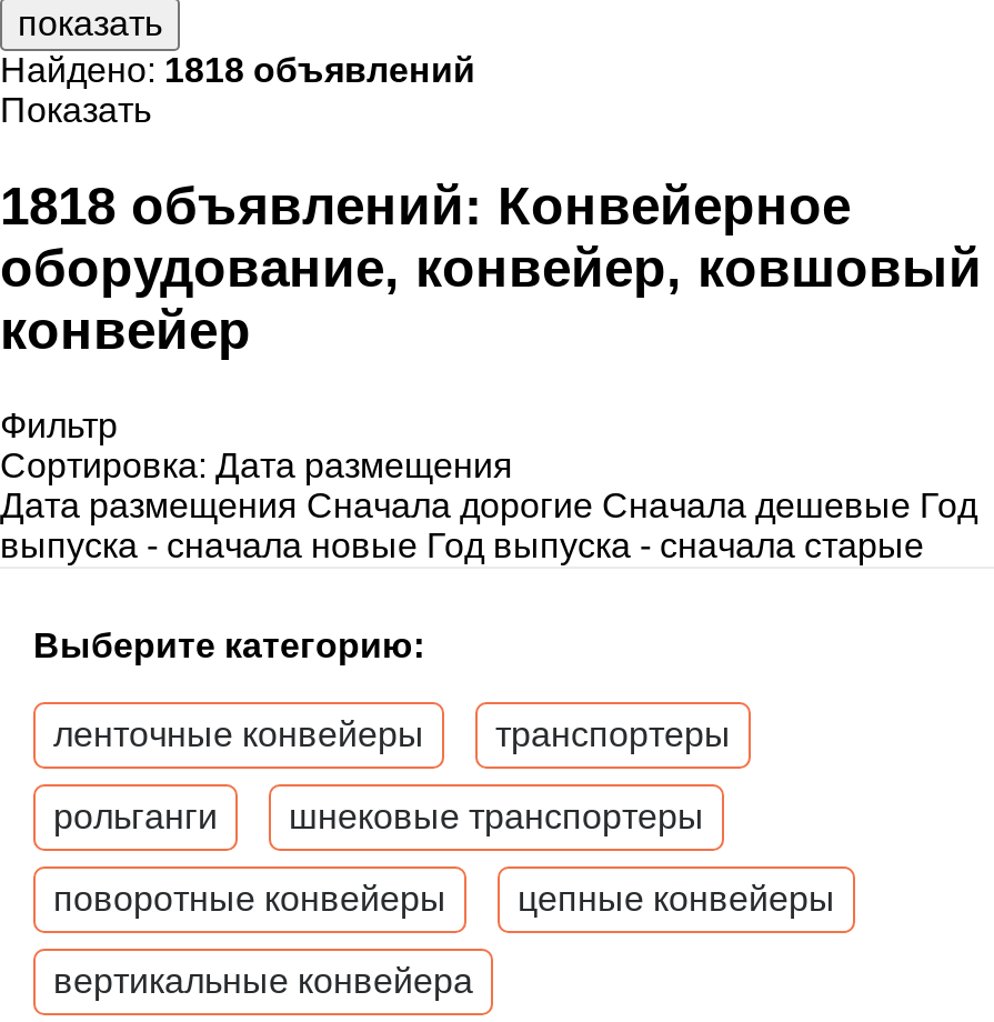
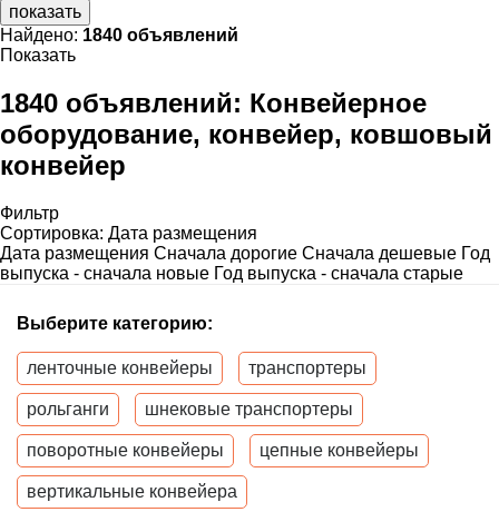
[0,51,475,89] Найдено:1818 объявлений -> [0,25,238,44] Найдено:1840 объявлений
[0,175,851,235] 1818 объявлений: Конвейерное -> [0,88,427,118] 1840 объявлений: Конвейерное

